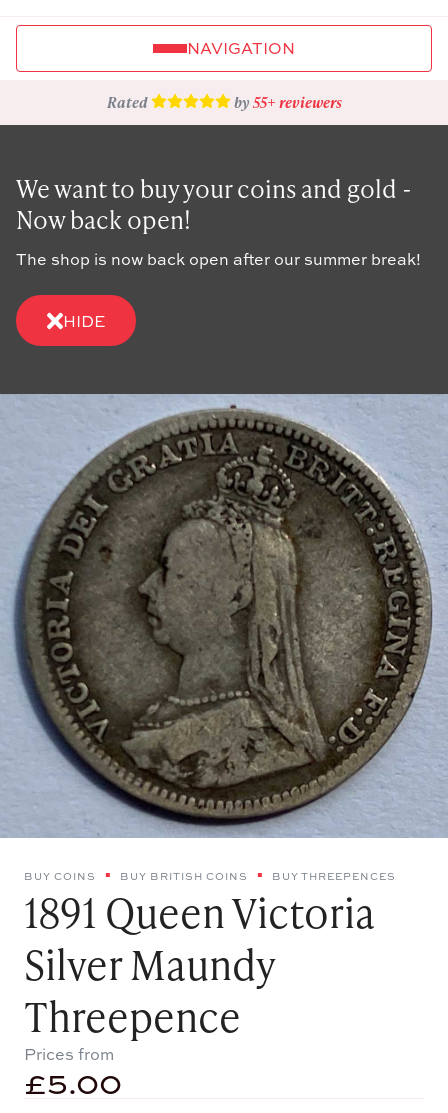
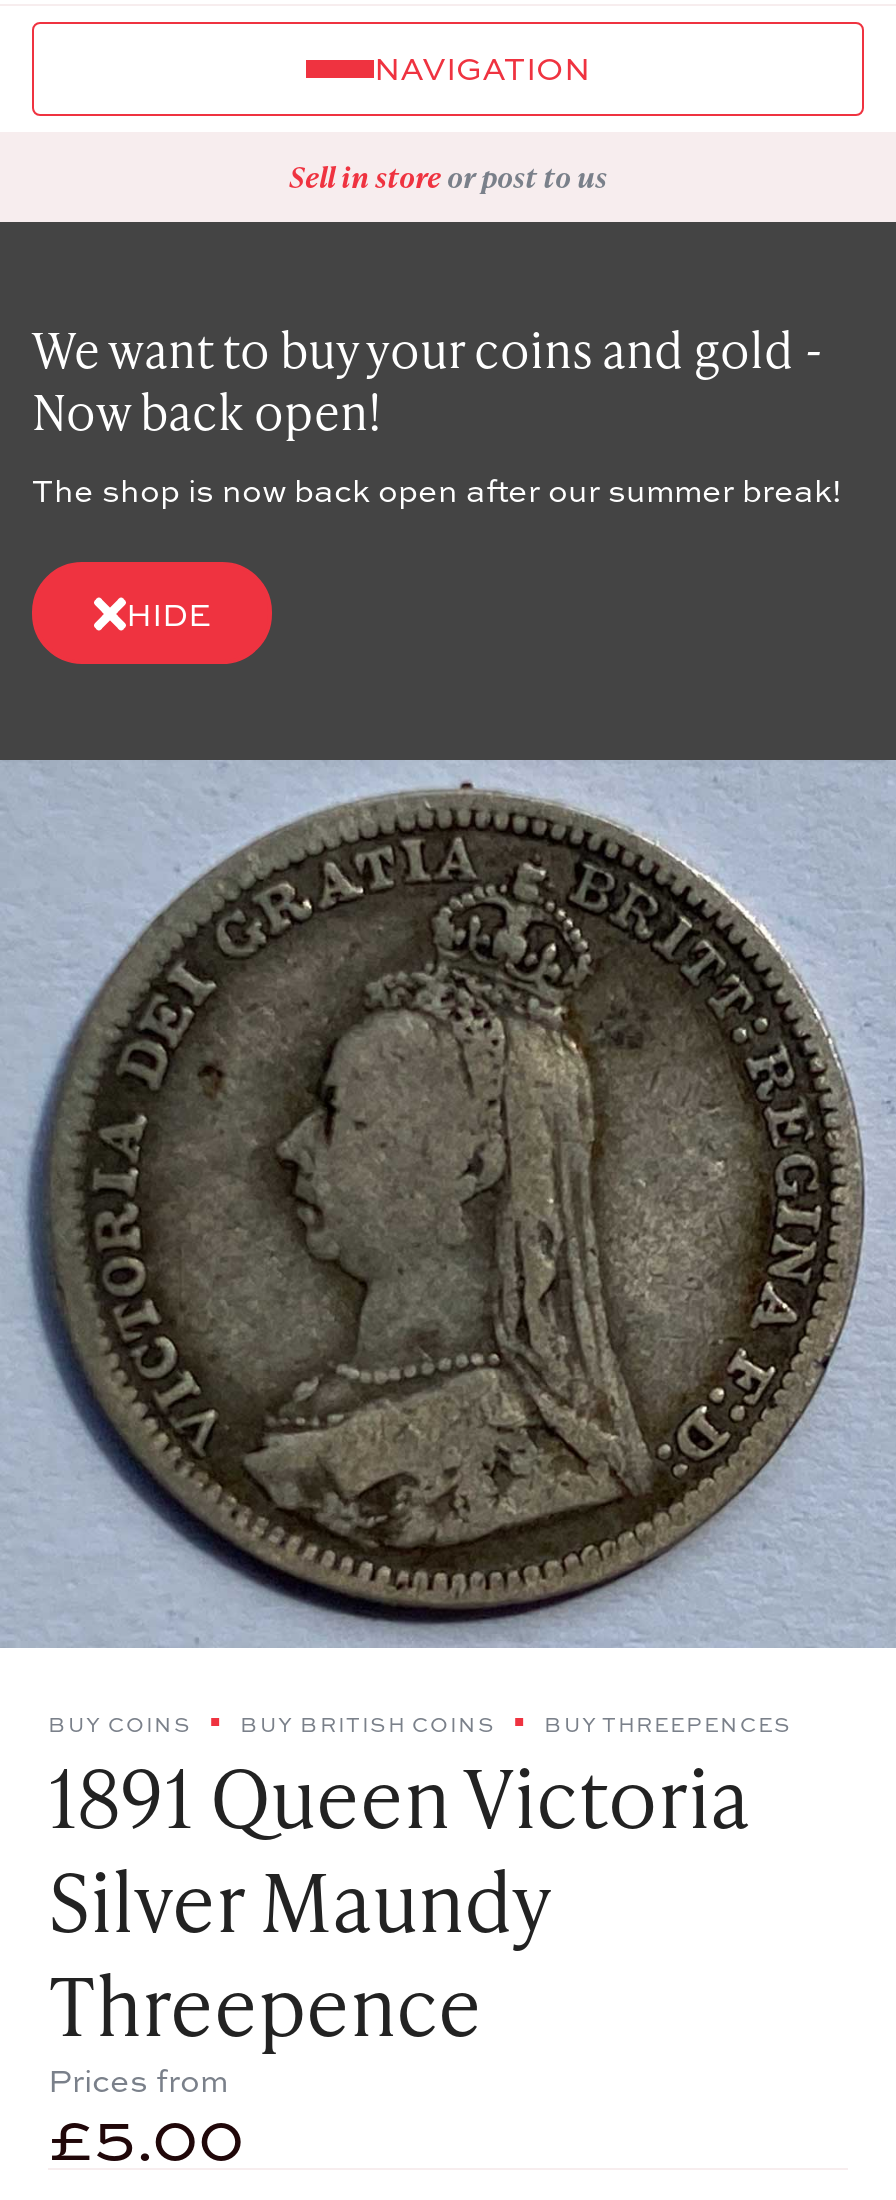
[106,92,341,112] Rated | by 55+ reviewers -> [289,157,607,197] Sell in store or post to us

